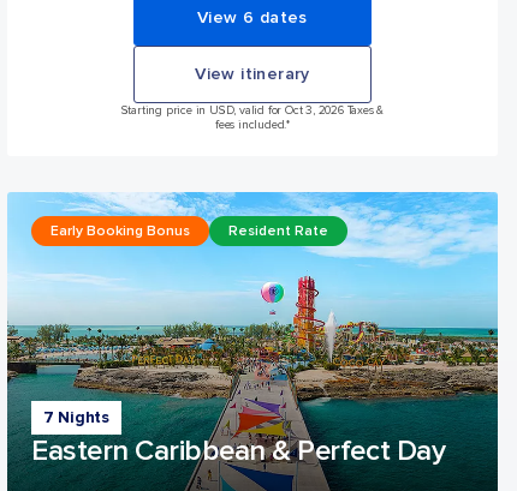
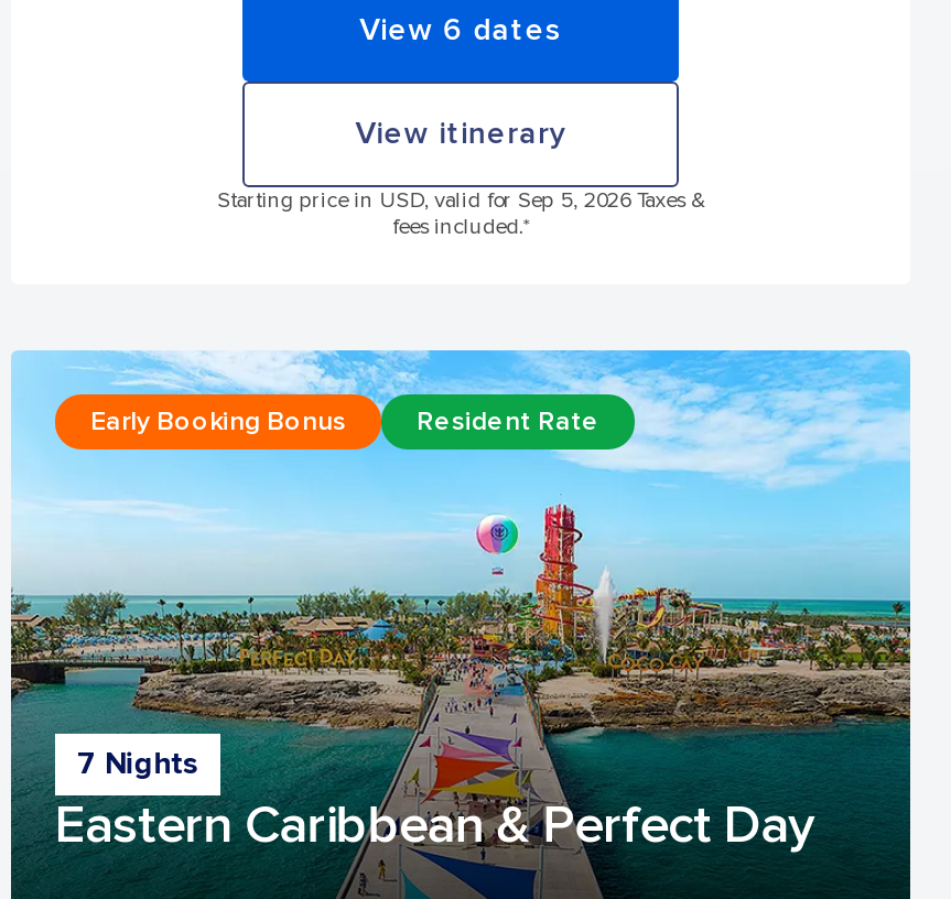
[121,103,384,117] Starting price in USD, valid for Oct 3, 2026 Taxes & -> [218,187,704,213] Starting price in USD, valid for Sep 5, 2026 Taxes &

